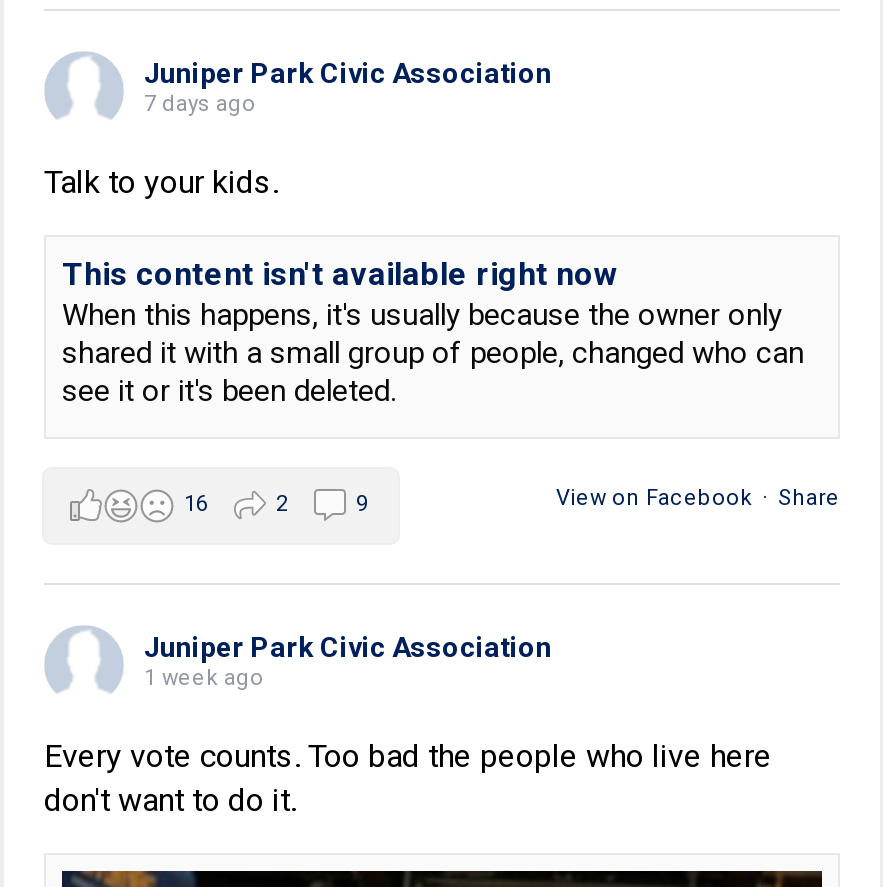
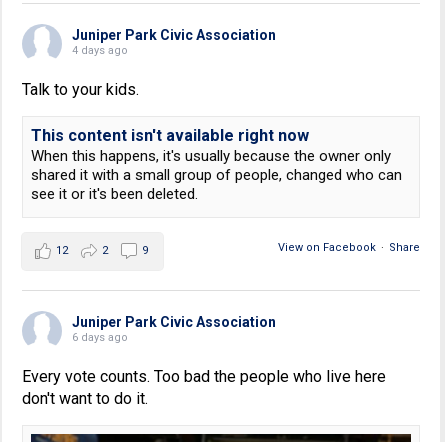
[144,92,256,118] 7 days ago -> [72,44,128,57] 4 days ago
[184,492,208,518] 16 -> [56,244,68,257] 12
[144,666,264,692] 1 week ago -> [72,331,128,344] 6 days ago

